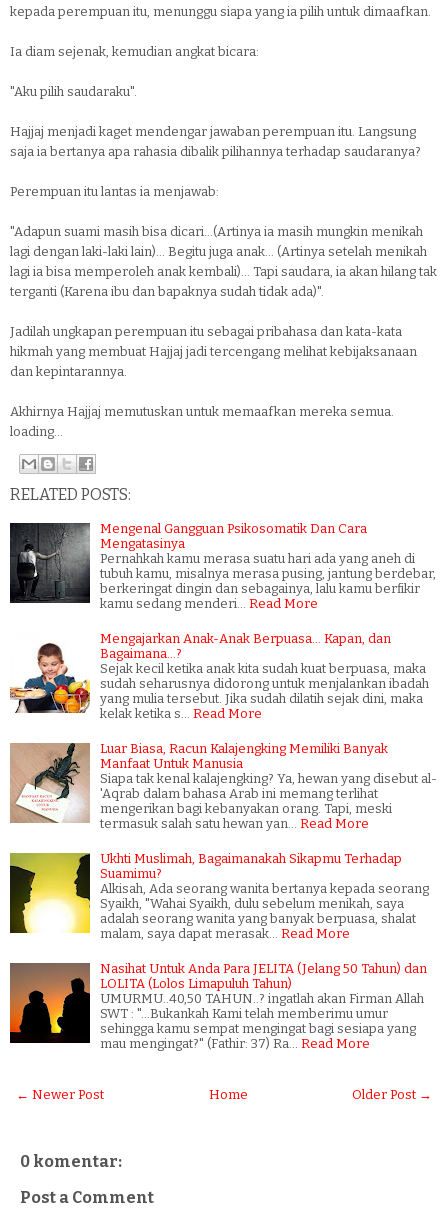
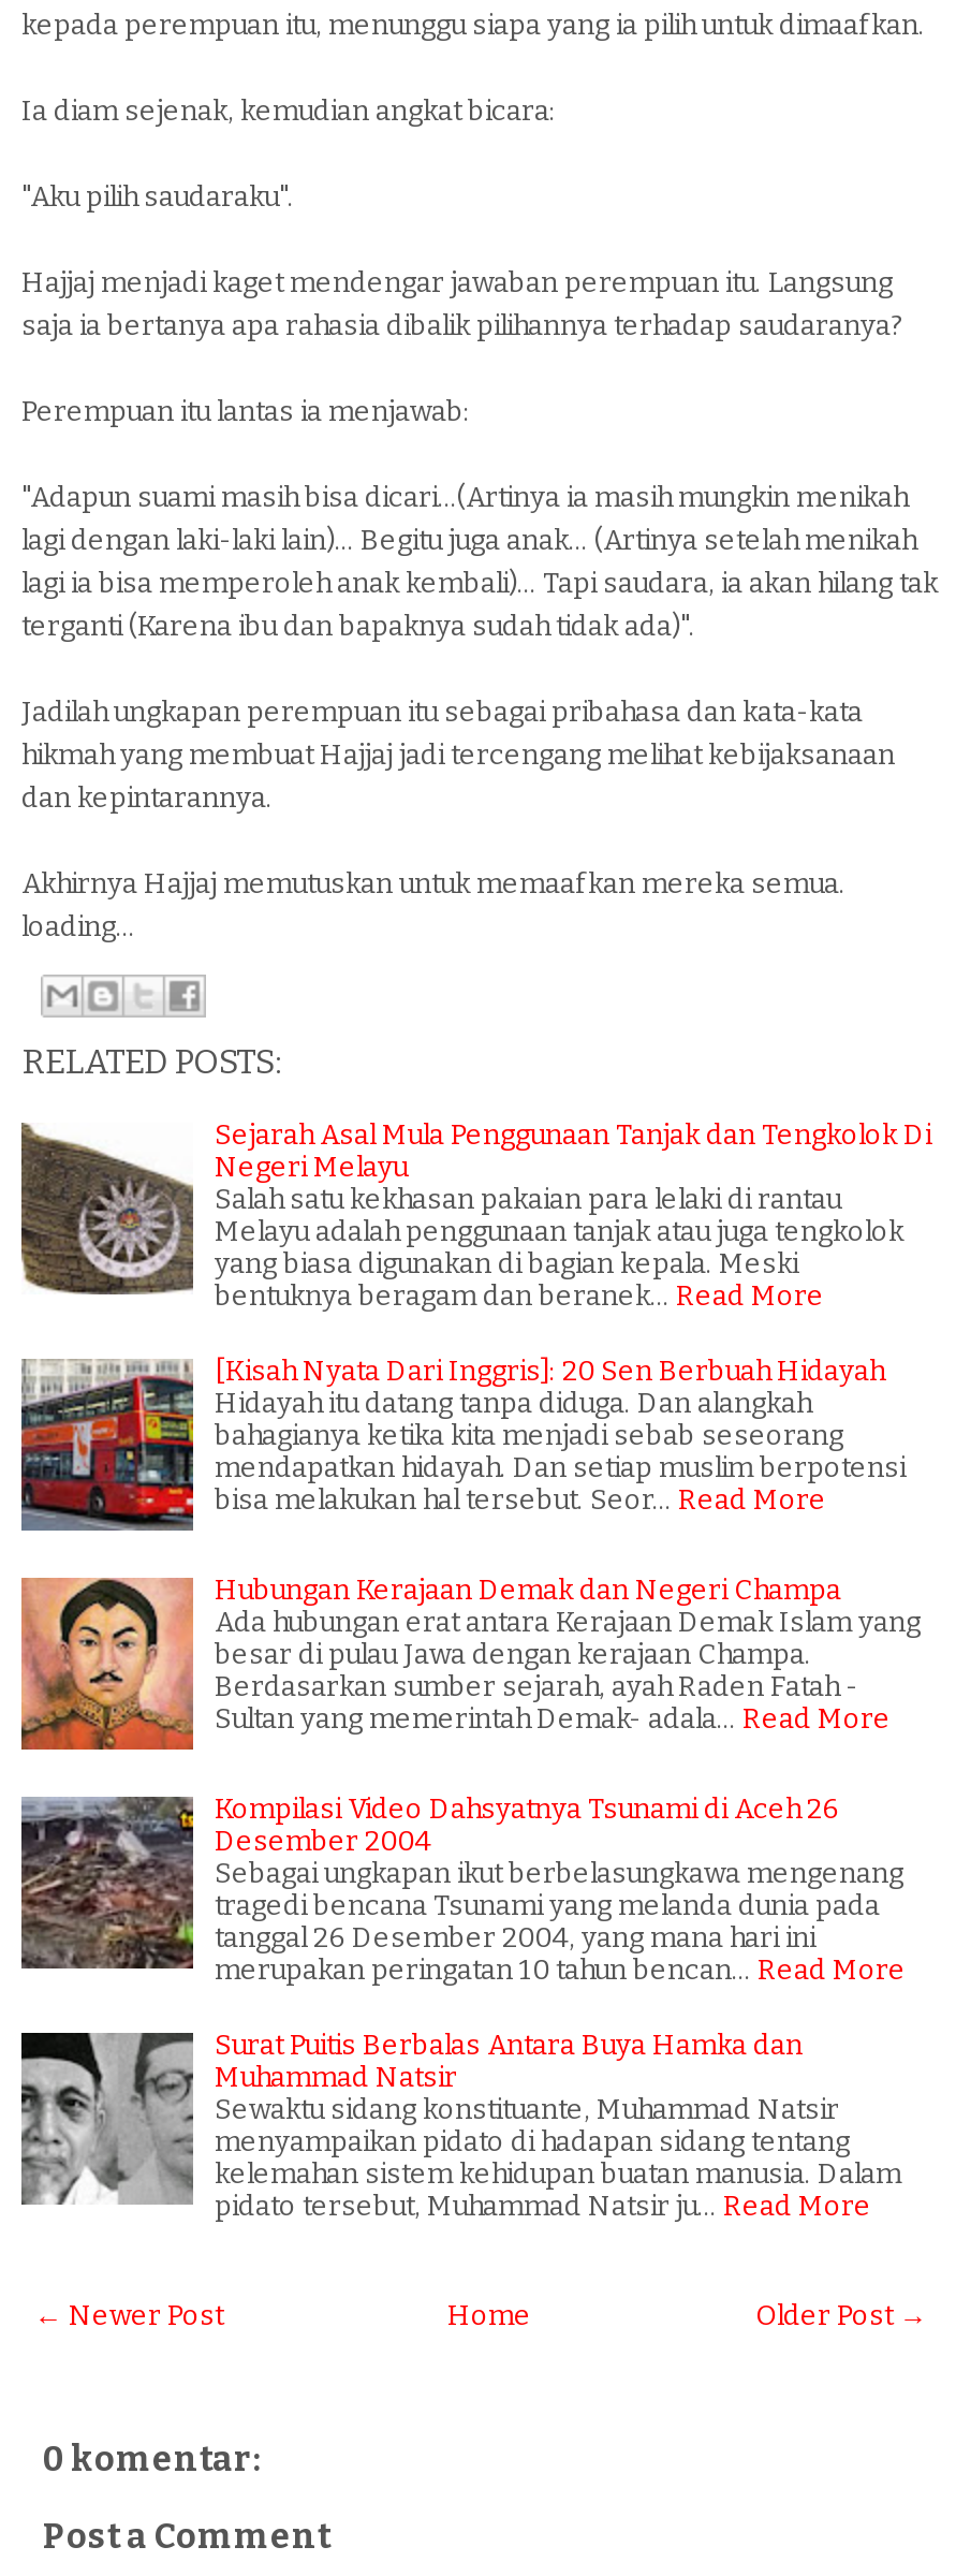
[9,520,436,610] [image] | Mengenal Gangguan Psikosomatik Dan Cara | Mengatasinya | Pernahkah kamu merasa suatu hari ada yang aneh di | tubuh kamu, misalnya merasa pusing, jantung berdebar, | berkeringat dingin dan sebagainya, lalu kamu berfikir | kamu sedang menderi… Read More -> [19,1117,931,1311] [image] | Sejarah Asal Mula Penggunaan Tanjak dan Tengkolok Di | Negeri Melayu | Salah satu kekhasan pakaian para lelaki di rantau | Melayu adalah penggunaan tanjak atau juga tengkolok | yang biasa digunakan di bagian kepala. Meski | bentuknya beragam dan beranek… Read More
[9,630,429,720] [image] | Mengajarkan Anak-Anak Berpuasa... Kapan, dan | Bagaimana...? | Sejak kecil ketika anak kita sudah kuat berpuasa, maka | sudah seharusnya didorong untuk menjalankan ibadah | yang mulia tersebut. Jika sudah dilatih sejak dini, maka | kelak ketika s… Read More -> [19,1353,906,1533] [image] | [Kisah Nyata Dari Inggris]: 20 Sen Berbuah Hidayah | Hidayah itu datang tanpa diduga. Dan alangkah | bahagianya ketika kita menjadi sebab seseorang | mendapatkan hidayah. Dan setiap muslim berpotensi | bisa melakukan hal tersebut. Seor… Read More
[10,740,437,830] [image] | Luar Biasa, Racun Kalajengking Memiliki Banyak | Manfaat Untuk Manusia | Siapa tak kenal kalajengking? Ya, hewan yang disebut al- | 'Aqrab dalam bahasa Arab ini memang terlihat | mengerikan bagi kebanyakan orang. Tapi, meski | termasuk salah satu hewan yan… Read More -> [19,1572,921,1752] [image] | Hubungan Kerajaan Demak dan Negeri Champa | Ada hubungan erat antara Kerajaan Demak Islam yang | besar di pulau Jawa dengan kerajaan Champa. | Berdasarkan sumber sejarah, ayah Raden Fatah - | Sultan yang memerintah Demak- adala… Read More
[9,850,429,940] [image] | Ukhti Muslimah, Bagaimanakah Sikapmu Terhadap | Suamimu? | Alkisah, Ada seorang wanita bertanya kepada seorang | Syaikh, "Wahai Syaikh, dulu sebelum menikah, saya | adalah seorang wanita yang banyak berpuasa, shalat | malam, saya dapat merasak… Read More -> [19,1791,906,1985] [image] | Kompilasi Video Dahsyatnya Tsunami di Aceh 26 | Desember 2004 | Sebagai ungkapan ikut berbelasungkawa mengenang | tragedi bencana Tsunami yang melanda dunia pada | tanggal 26 Desember 2004, yang mana hari ini | merupakan peringatan 10 tahun bencan… Read More
[9,960,427,1050] [image] | Nasihat Untuk Anda Para JELITA (Jelang 50 Tahun) dan | LOLITA (Lolos Limapuluh Tahun) | UMURMU..40,50 TAHUN..? ingatlah akan Firman Allah | SWT : "...Bukankah Kami telah memberimu umur | sehingga kamu sempat mengingat bagi sesiapa yang | mau mengingat?" (Fathir: 37) Ra… Read More -> [19,2028,901,2221] [image] | Surat Puitis Berbalas Antara Buya Hamka dan | Muhammad Natsir | Sewaktu sidang konstituante, Muhammad Natsir | menyampaikan pidato di hadapan sidang tentang | kelemahan sistem kehidupan buatan manusia. Dalam | pidato tersebut, Muhammad Natsir ju… Read More

